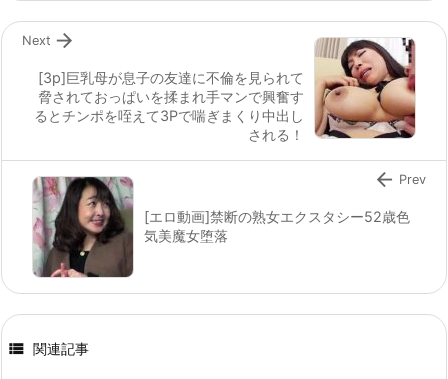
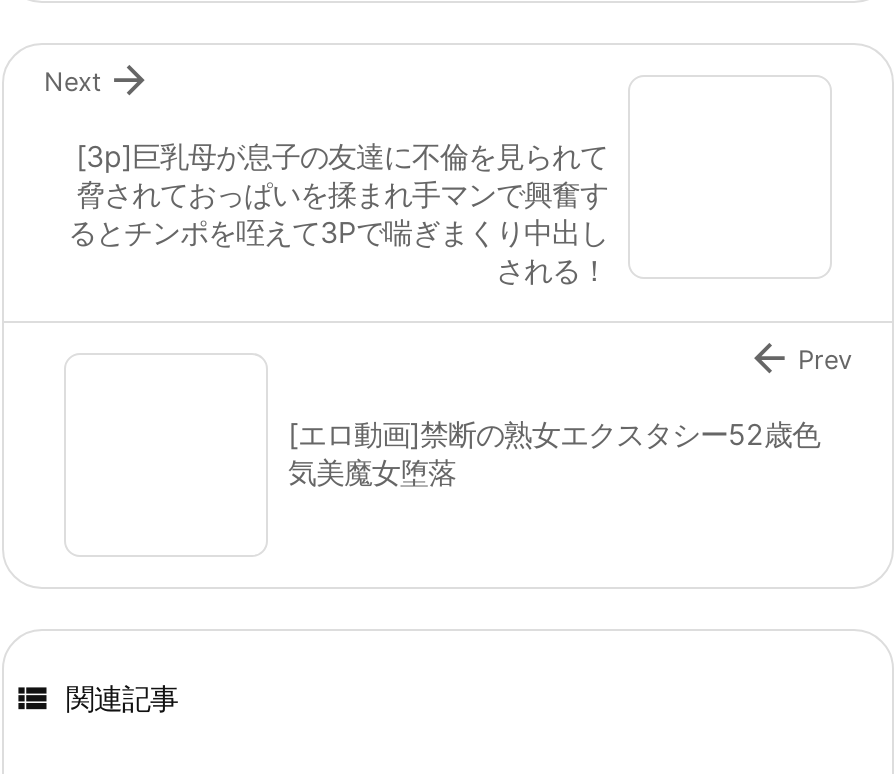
[314,37,416,139] [image] -> none
[32,176,134,278] [image] -> none

